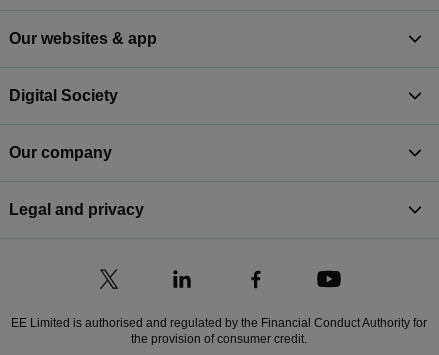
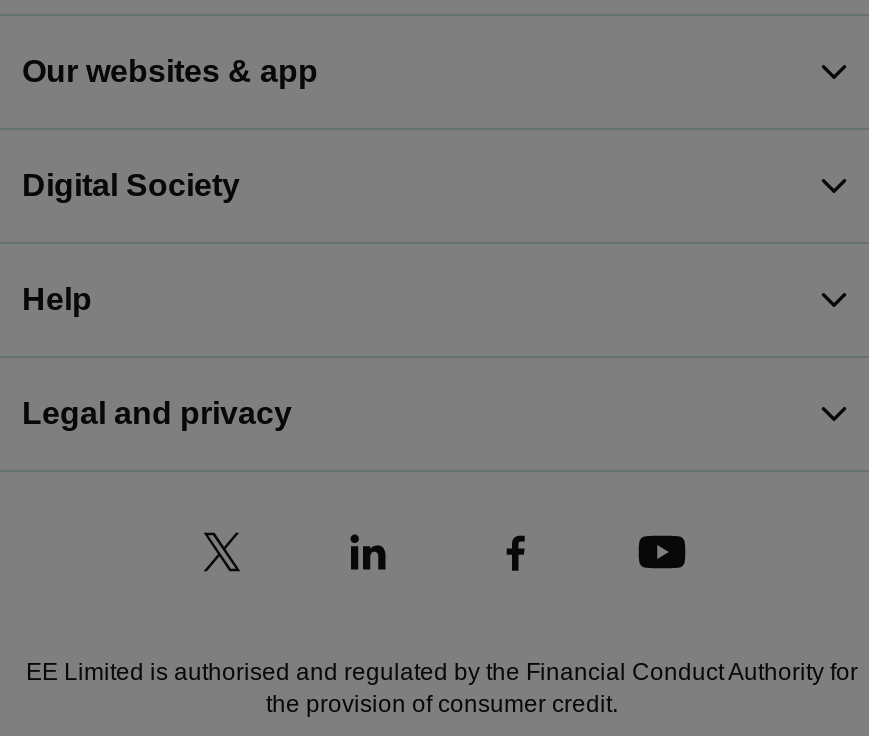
[9,144,112,161] Our company -> [22,282,92,316] Help

